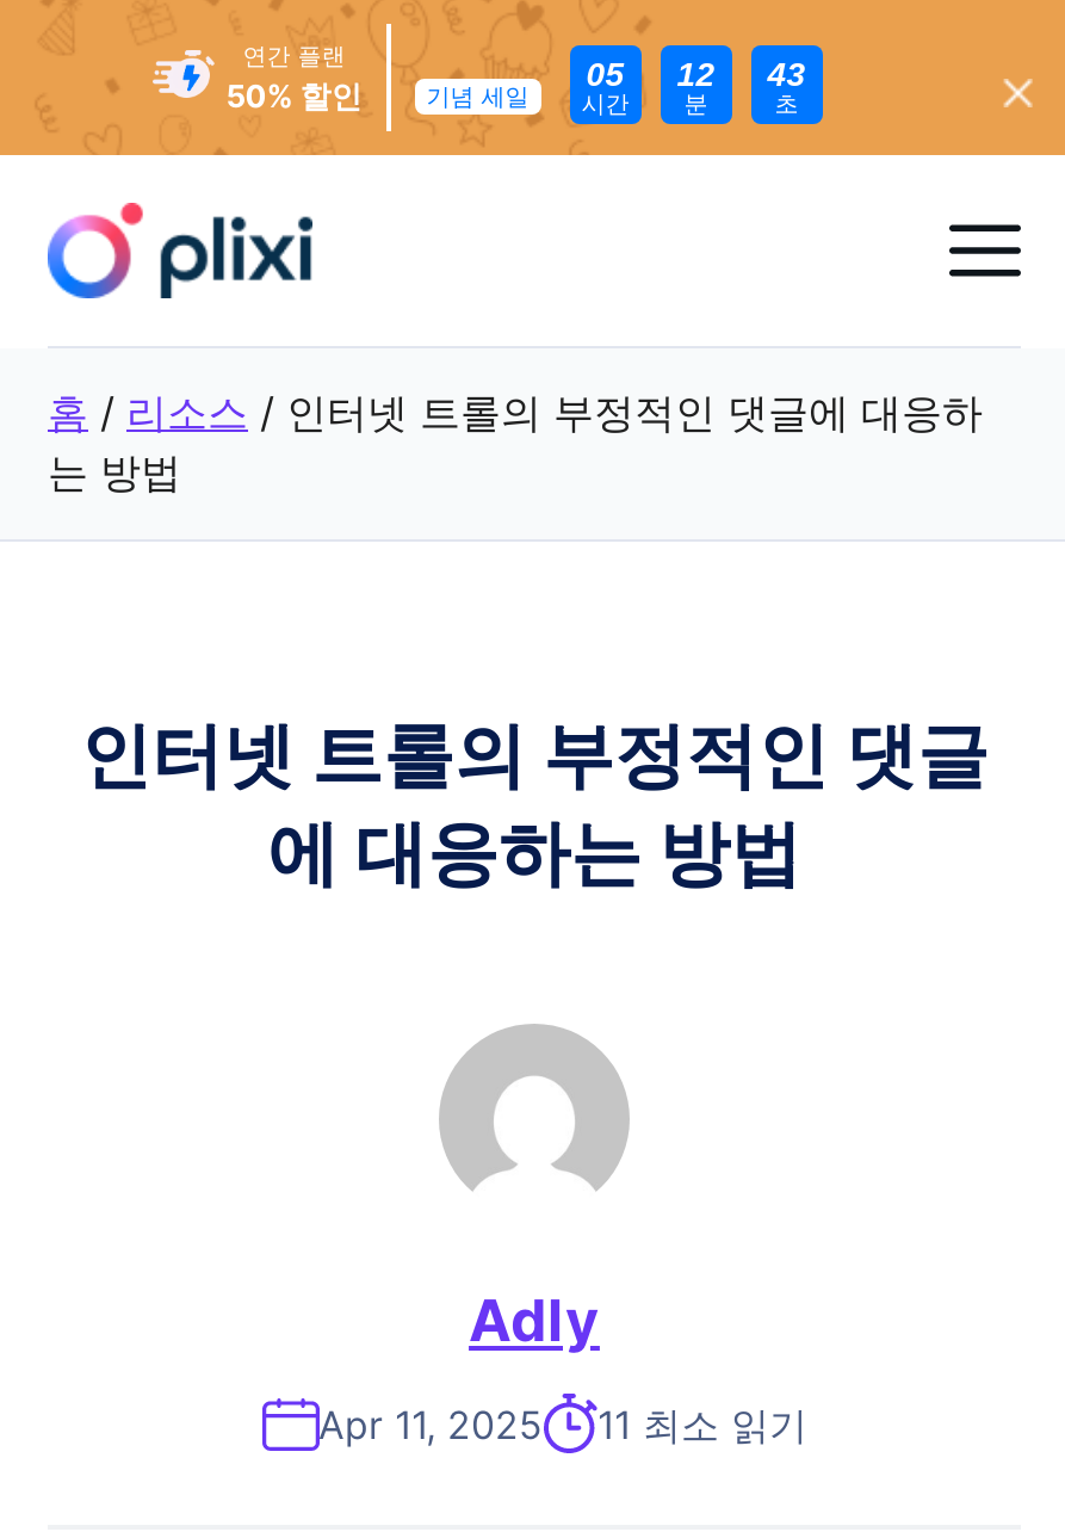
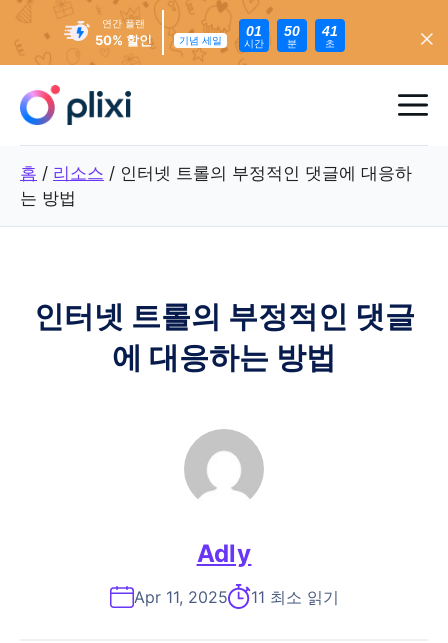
[586,54,624,92] 05 -> [246,22,262,38] 01
[677,54,715,92] 12 -> [284,22,300,38] 50

